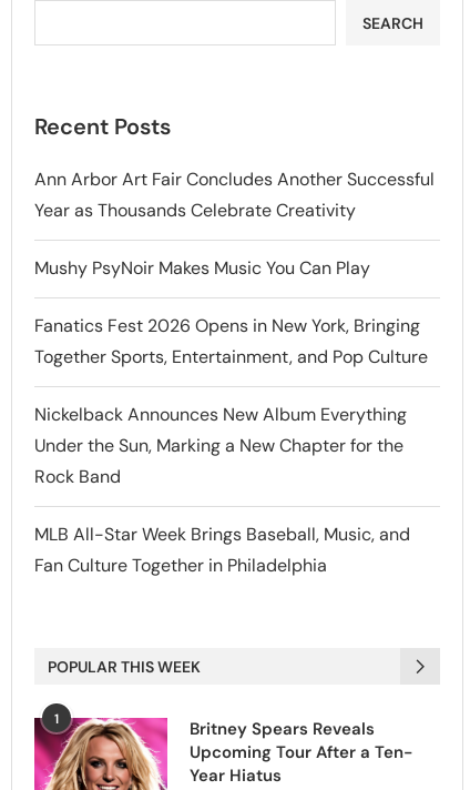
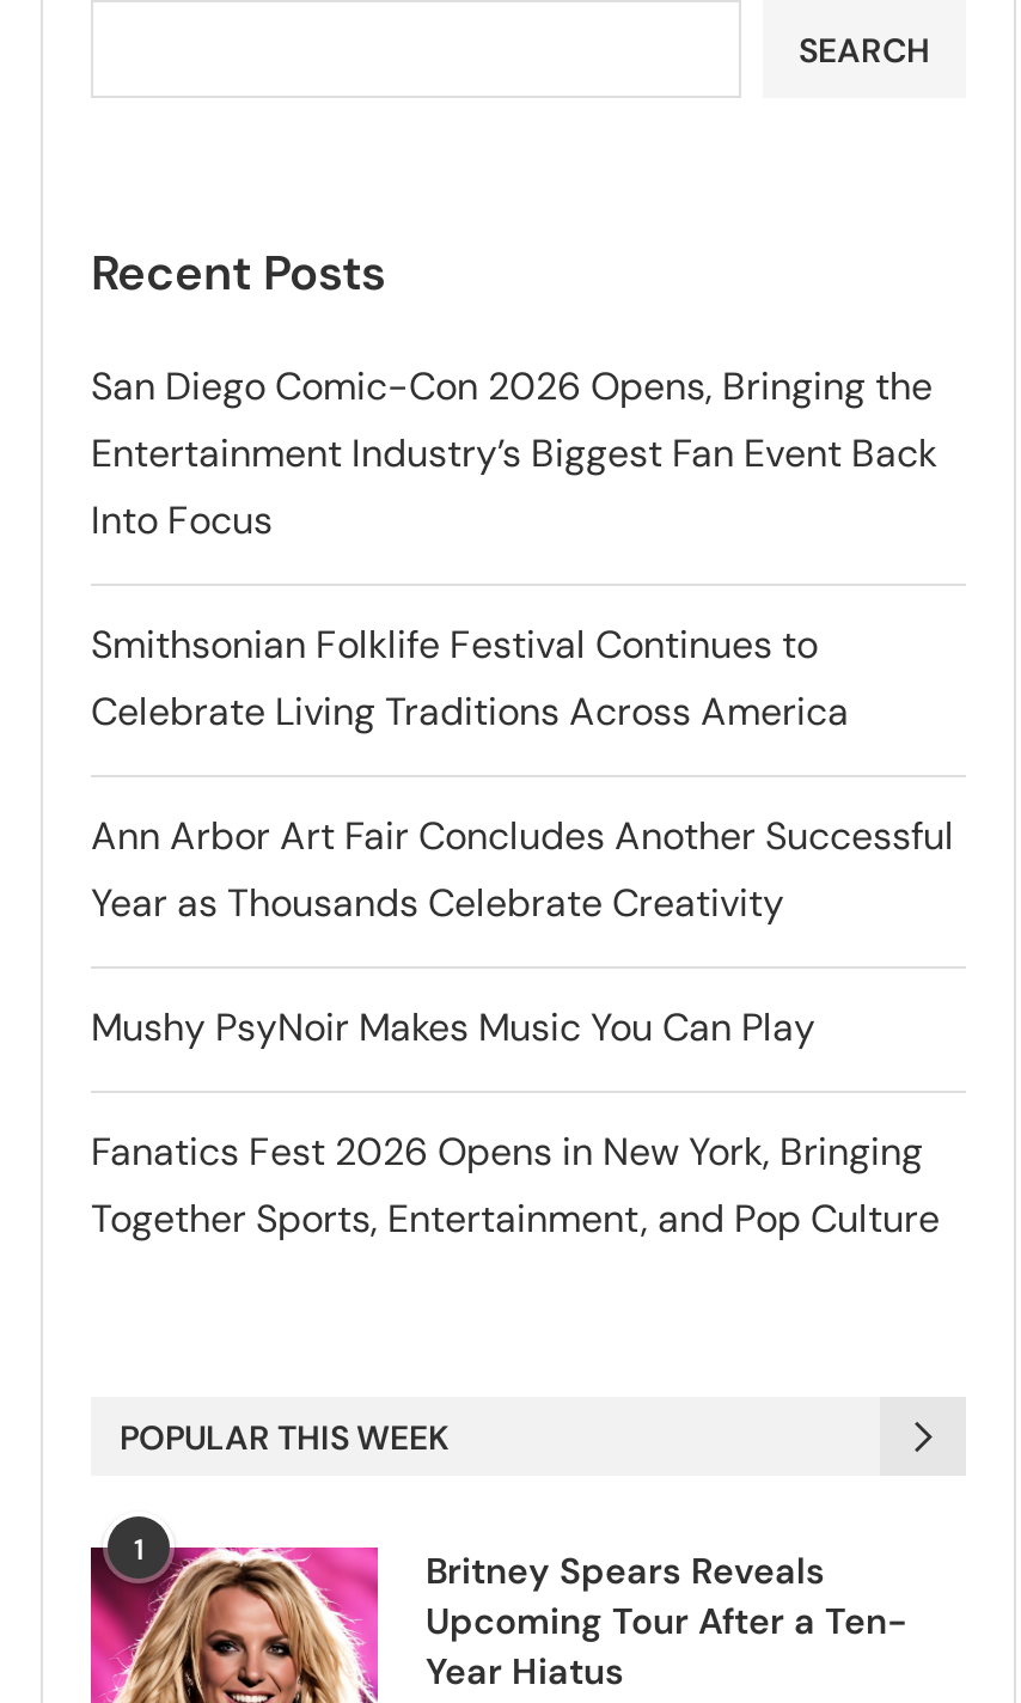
none -> [91,362,937,737] San Diego Comic-Con 2026 Opens, Bringing the | Entertainment Industry’s Biggest Fan Event Back | Into Focus | Smithsonian Folklife Festival Continues to | Celebrate Living Traditions Across America
moved [34,168,435,369] -> [91,811,954,1244]: Ann Arbor Art Fair Concludes Another Successful | Year as Thousands Celebrate Creativity | Mushy PsyNoir Makes Music You Can Play | Fanatics Fest 2026 Opens in New York, Bringing | Together Sports, Entertainment, and Pop Culture
[34,403,410,577] Nickelback Announces New Album Everything | Under the Sun, Marking a New Chapter for the | Rock Band | MLB All-Star Week Brings Baseball, Music, and | Fan Culture Together in Philadelphia -> none

